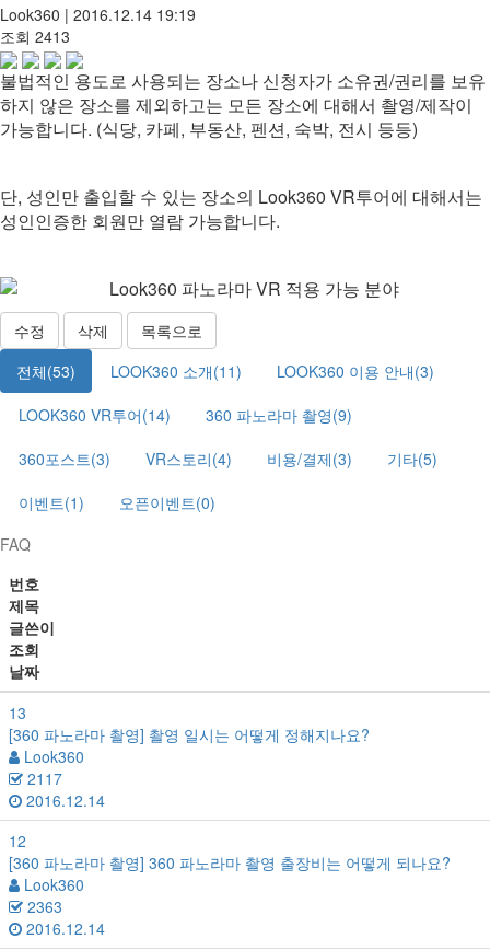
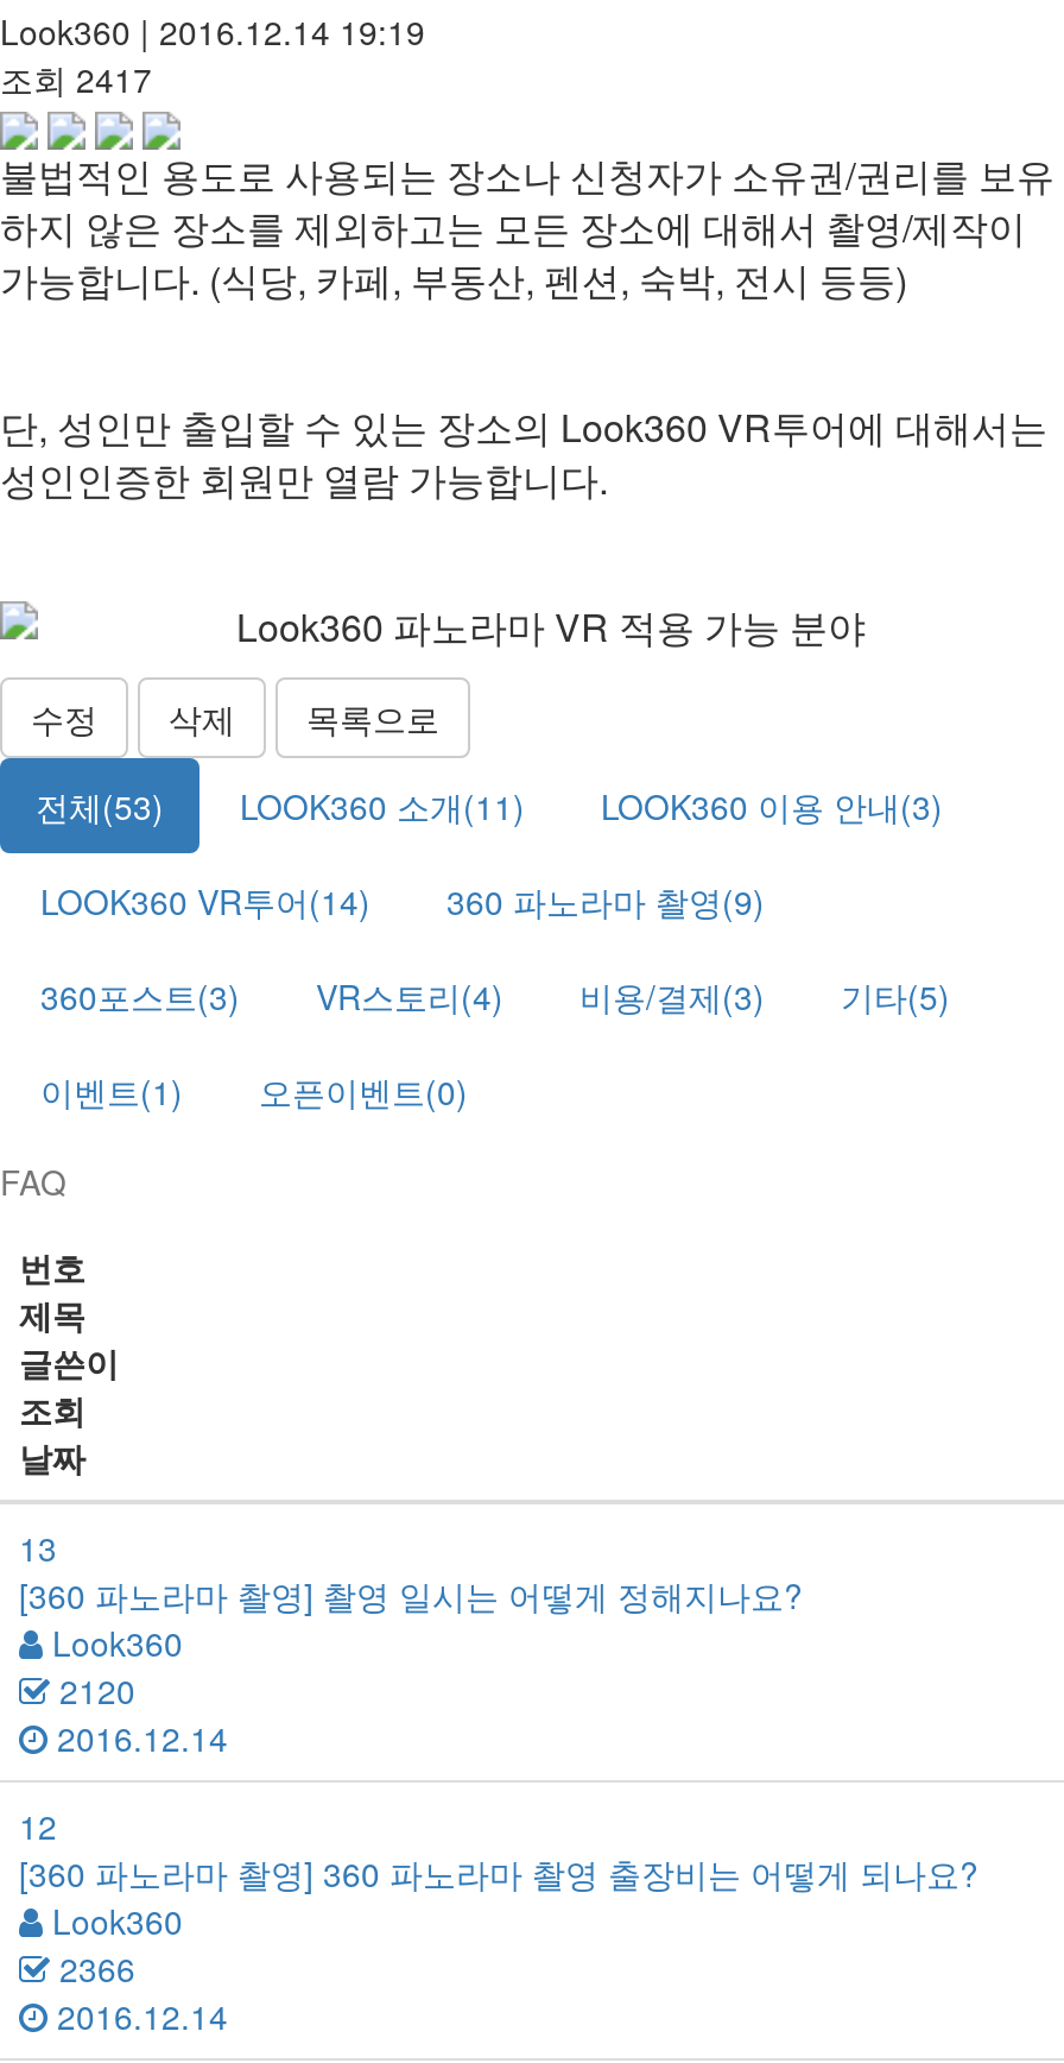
[0,25,70,47] 조회 2413 -> [0,55,152,102] 조회 2417
[23,768,62,789] 2117 -> [50,1667,135,1714] 2120
[23,896,62,917] 2363 -> [50,1945,135,1992] 2366

